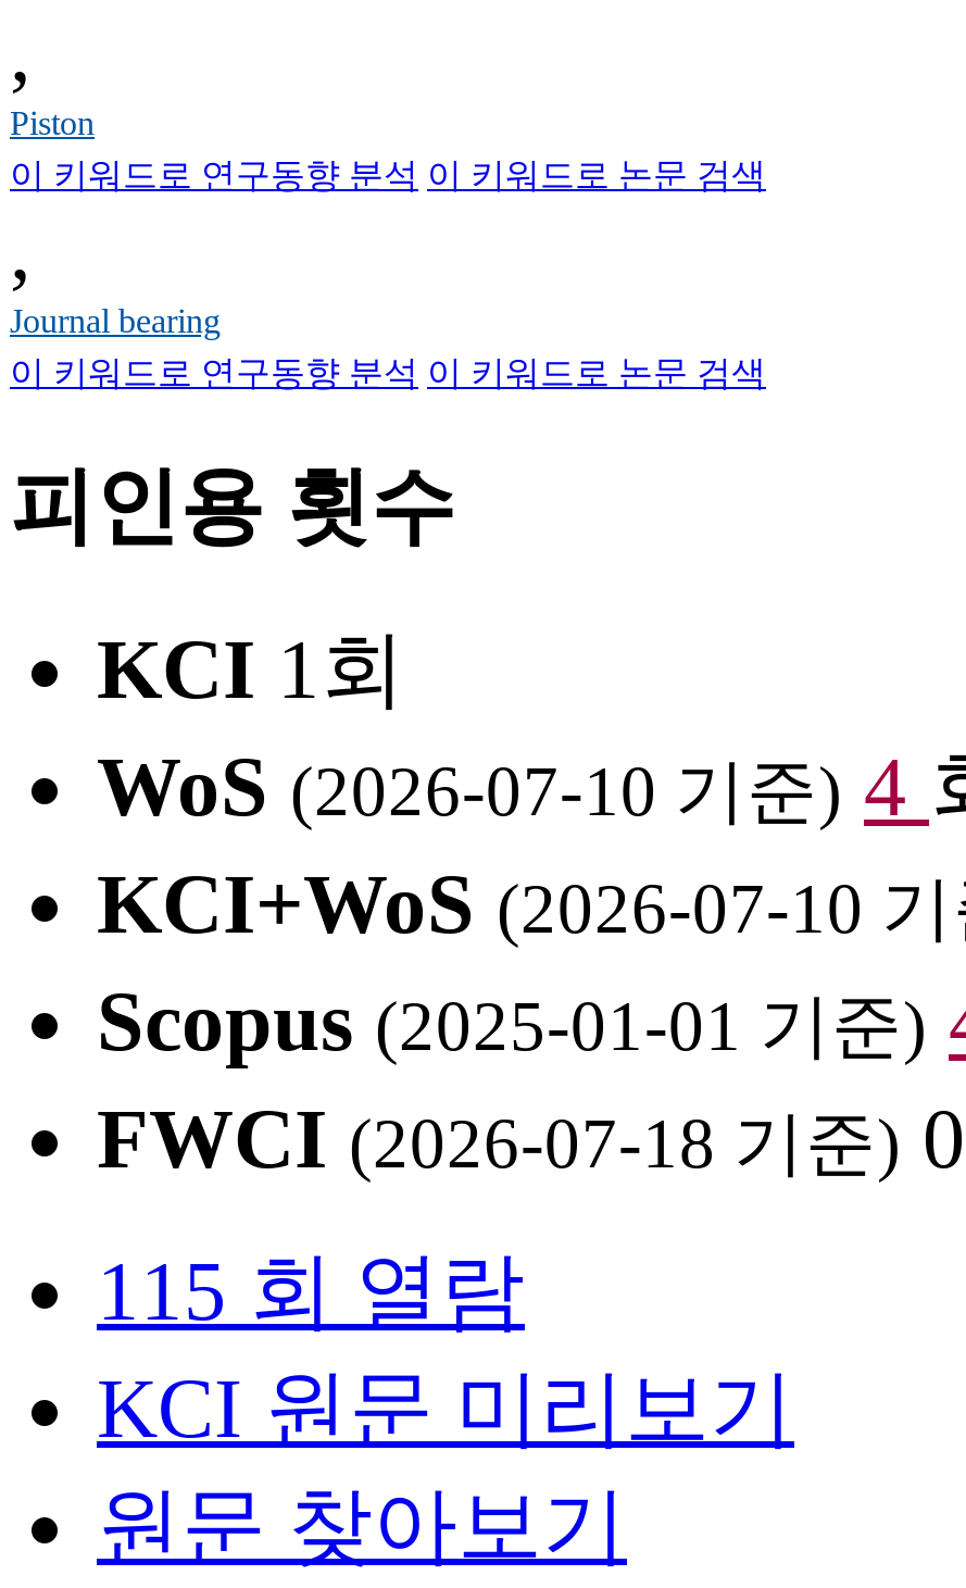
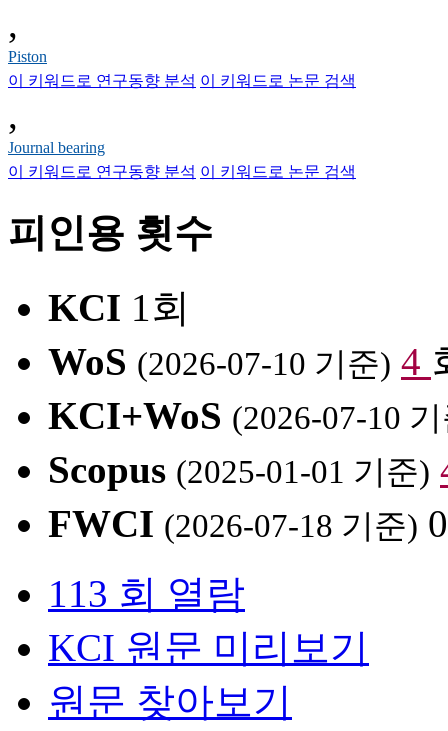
[97,1243,525,1337] 115 회 열람 -> [48,572,245,615] 113 회 열람

